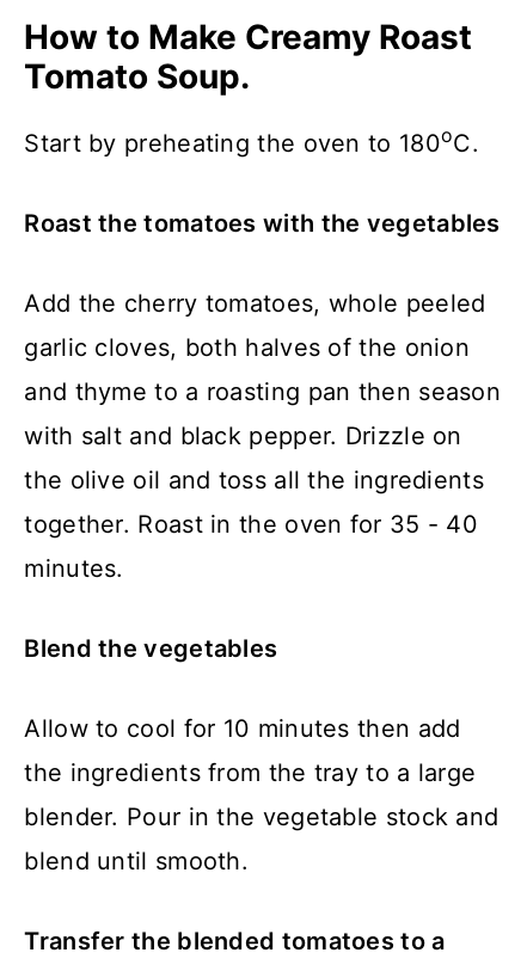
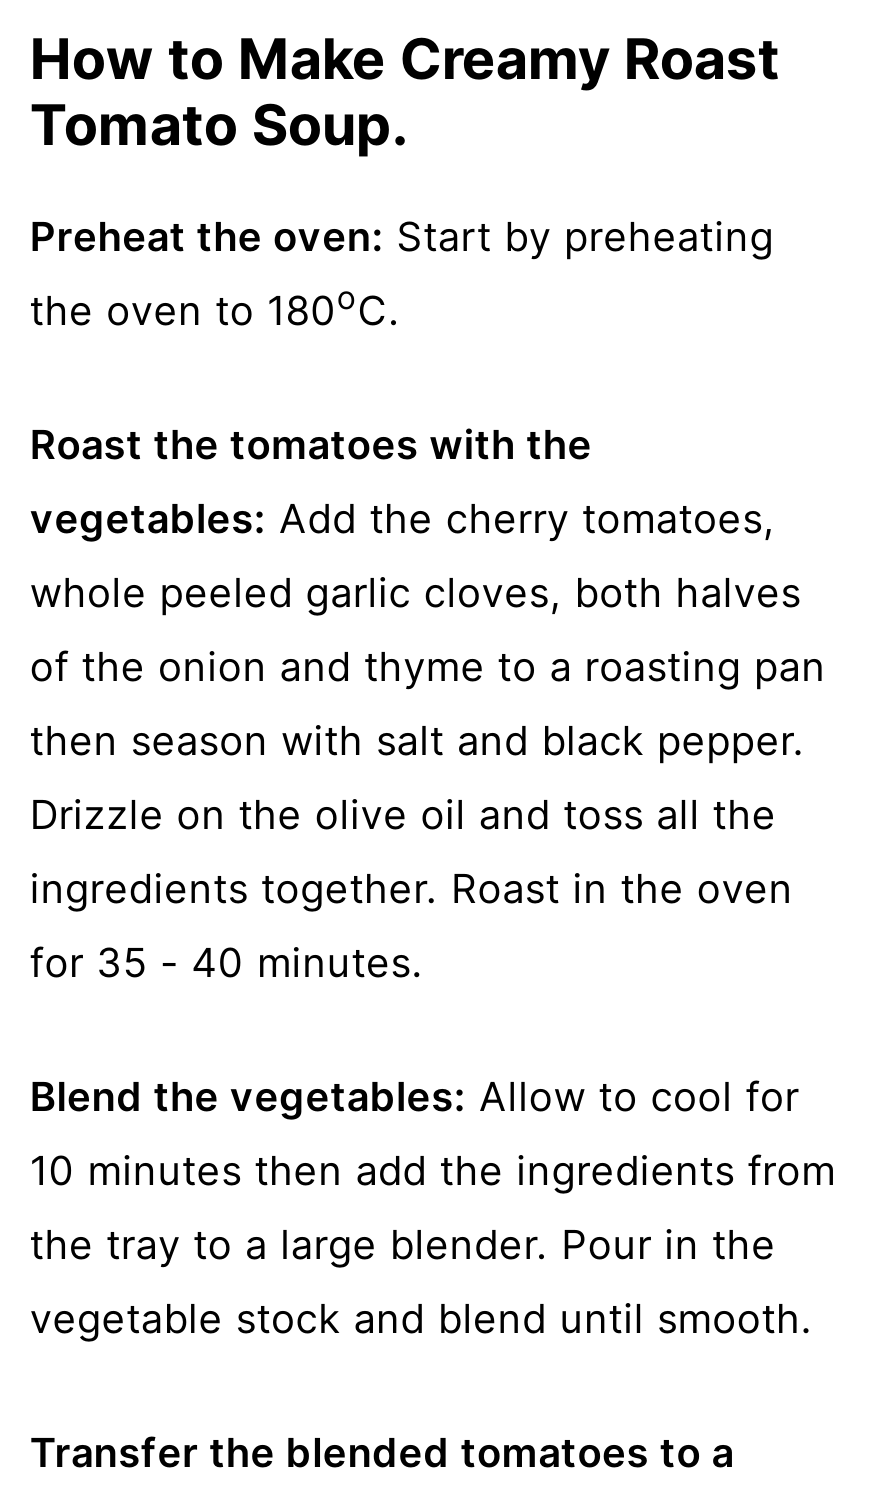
[24,123,501,875] Start by preheating the oven to 180oC. | Roast the tomatoes with the vegetables | Add the cherry tomatoes, whole peeled | garlic cloves, both halves of the onion | and thyme to a roasting pan then season | with salt and black pepper. Drizzle on | the olive oil and toss all the ingredients | together. Roast in the oven for 35 - 40 | minutes. | Blend the vegetables | Allow to cool for 10 minutes then add | the ingredients from the tray to a large | blender. Pour in the vegetable stock and | blend until smooth. -> [30,214,836,1344] Preheat the oven: Start by preheating | the oven to 180oC. | Roast the tomatoes with the | vegetables: Add the cherry tomatoes, | whole peeled garlic cloves, both halves | of the onion and thyme to a roasting pan | then season with salt and black pepper. | Drizzle on the olive oil and toss all the | ingredients together. Roast in the oven | for 35 - 40 minutes. | Blend the vegetables: Allow to cool for | 10 minutes then add the ingredients from | the tray to a large blender. Pour in the | vegetable stock and blend until smooth.

